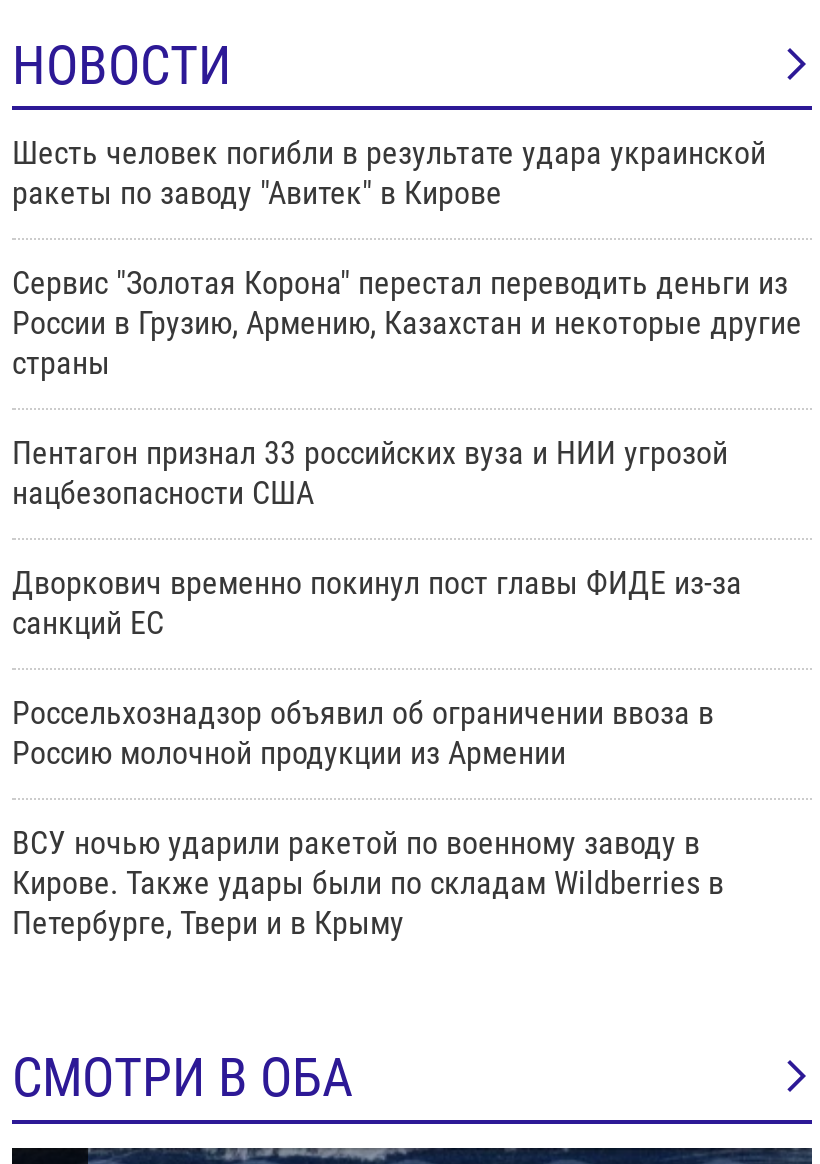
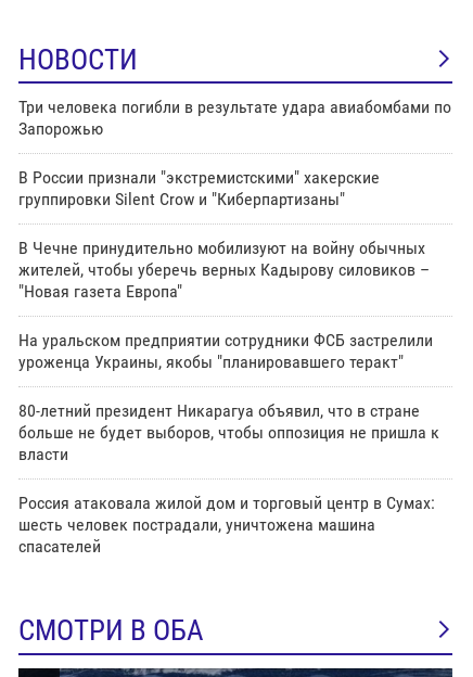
[12,134,766,212] Шесть человек погибли в результате удара украинской | ракеты по заводу "Авитек" в Кирове -> [18,97,451,139] Три человека погибли в результате удара авиабомбами по | Запорожью
[12,264,802,382] Сервис "Золотая Корона" перестал переводить деньги из | России в Грузию, Армению, Казахстан и некоторые другие | страны -> [18,167,380,210] В России признали "экстремистскими" хакерские | группировки Silent Crow и "Киберпартизаны"
[12,434,728,512] Пентагон признал 33 российских вуза и НИИ угрозой | нацбезопасности США -> [18,238,430,302] В Чечне принудительно мобилизуют на войну обычных | жителей, чтобы уберечь верных Кадырову силовиков – | "Новая газета Европа"
[12,564,742,642] Дворкович временно покинул пост главы ФИДЕ из-за | санкций ЕС -> [18,330,433,372] На уральском предприятии сотрудники ФСБ застрелили | уроженца Украины, якобы "планировавшего теракт"
[12,694,714,772] Россельхознадзор объявил об ограничении ввоза в | Россию молочной продукции из Армении -> [18,400,439,464] 80-летний президент Никарагуа объявил, что в стране | больше не будет выборов, чтобы оппозиция не пришла к | власти
[12,824,724,942] ВСУ ночью ударили ракетой по военному заводу в | Кирове. Также удары были по складам Wildberries в | Петербурге, Твери и в Крыму -> [18,493,435,557] Россия атаковала жилой дом и торговый центр в Сумах: | шесть человек пострадали, уничтожена машина | спасателей

